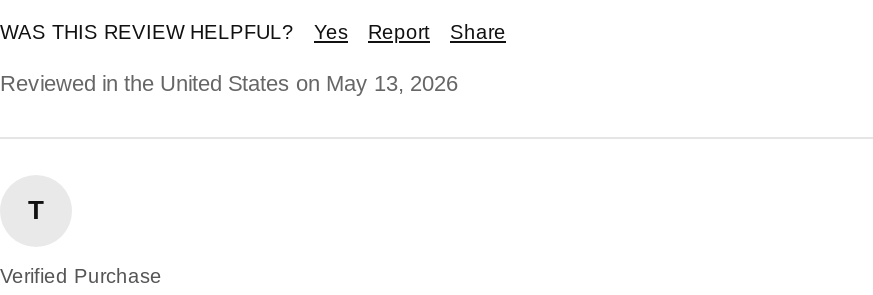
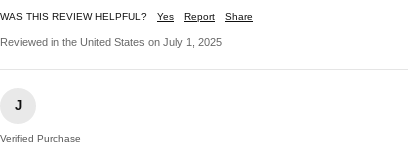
[0,71,458,95] Reviewed in the United States on May 13, 2026 -> [0,36,222,48] Reviewed in the United States on July 1, 2025
[28,195,44,225] T -> [14,98,21,113] J

